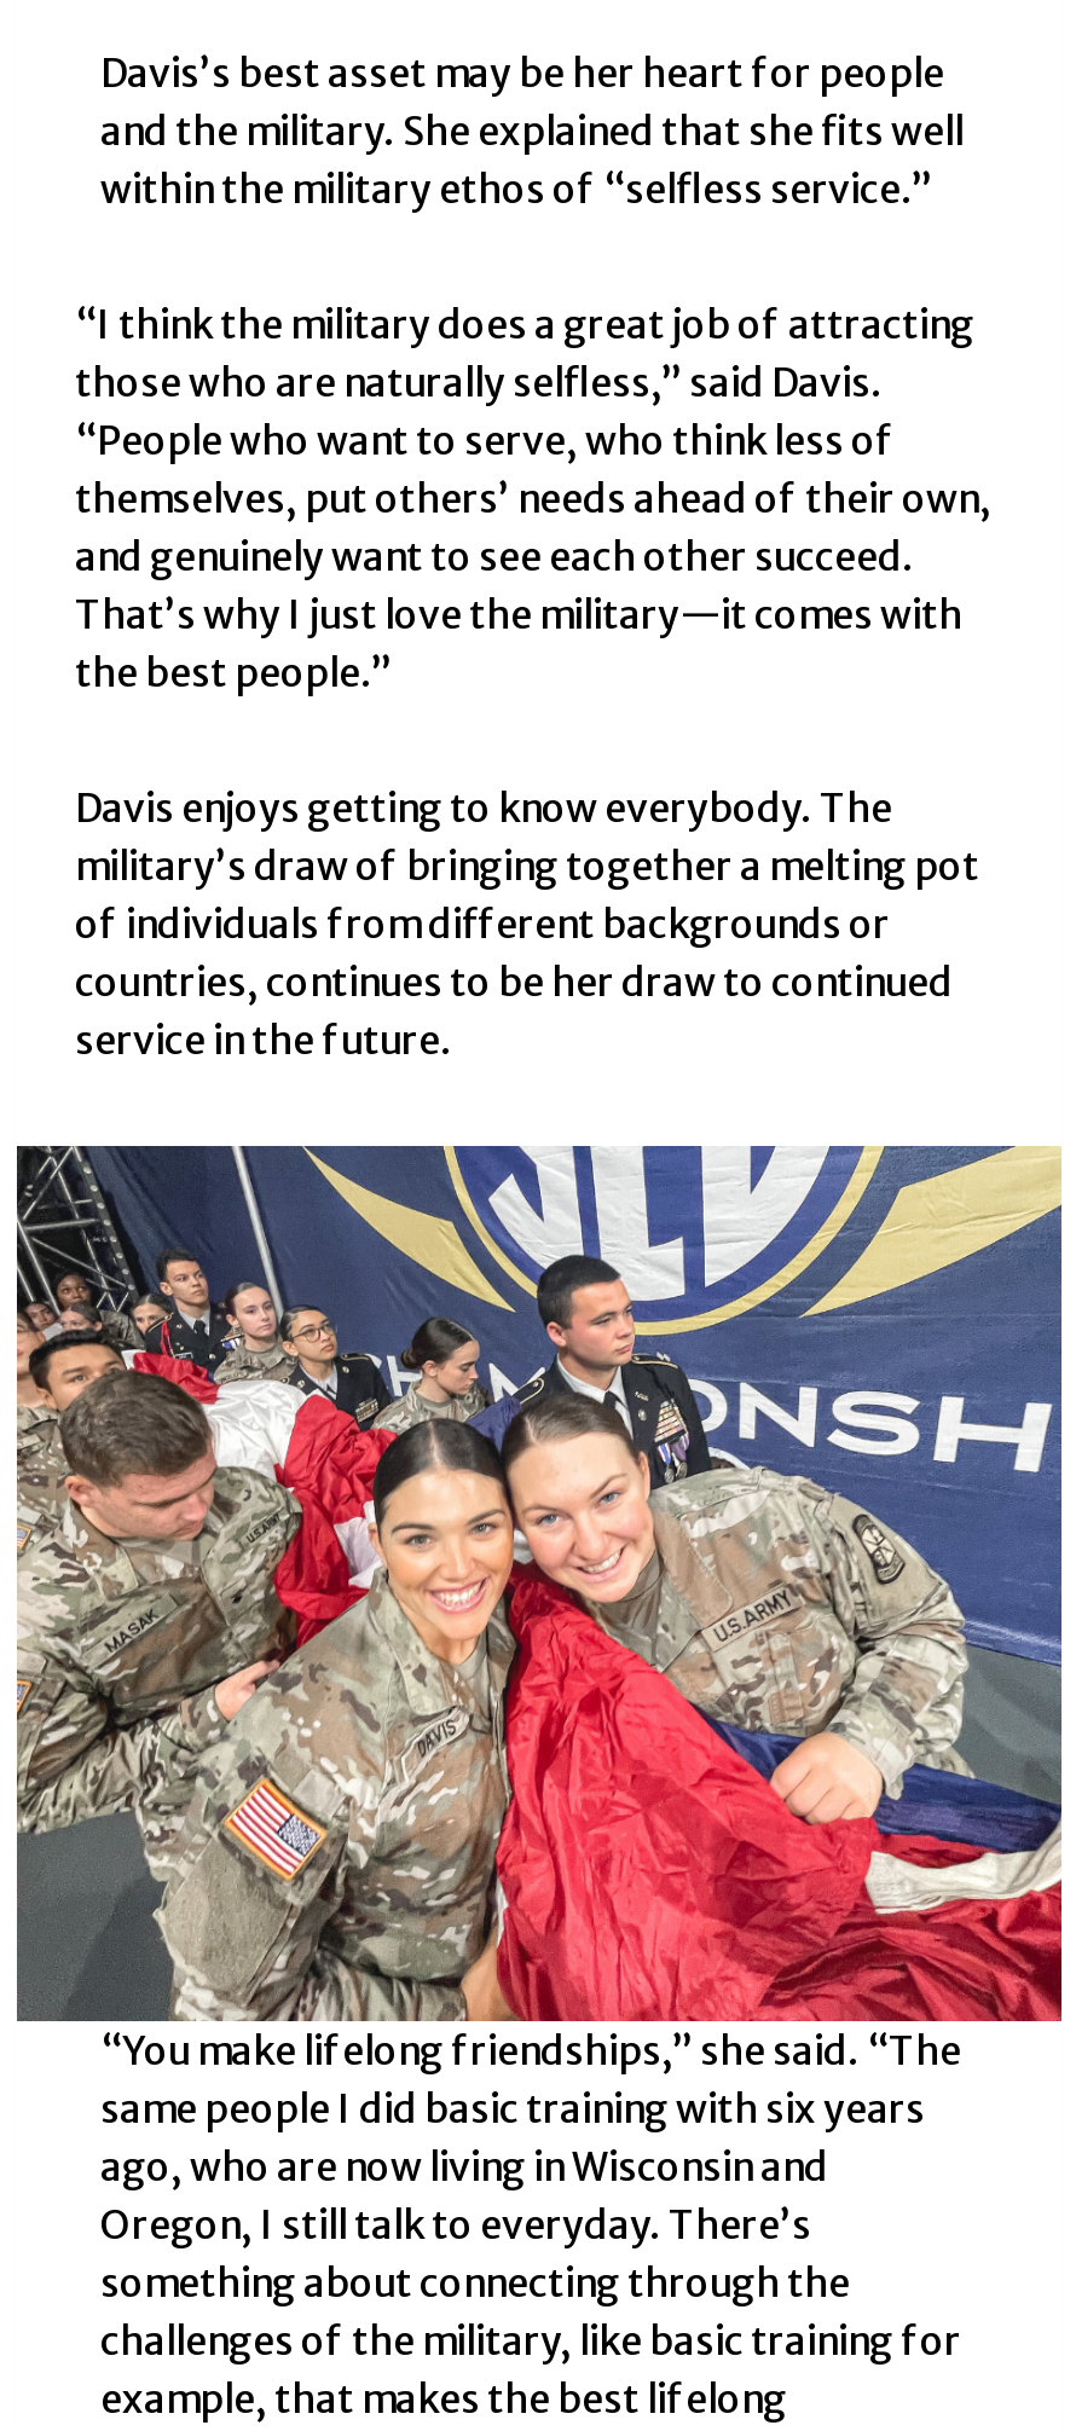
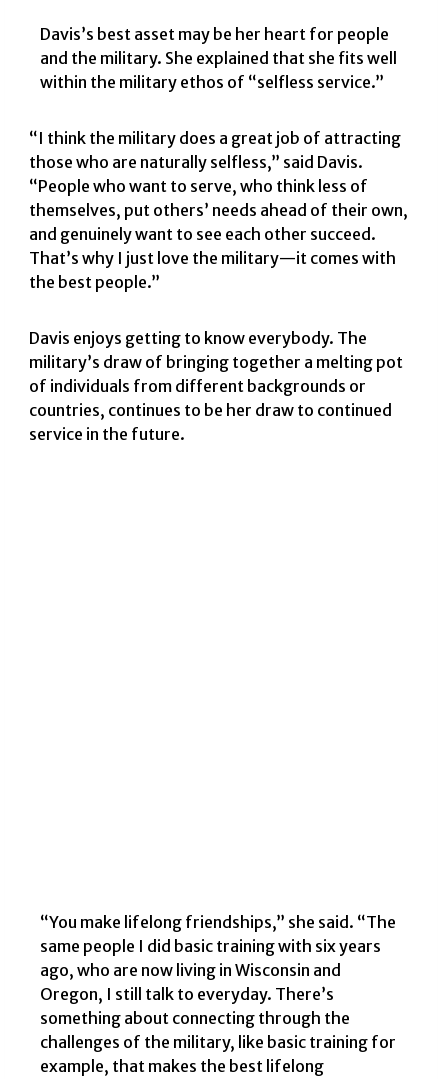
[15,1144,1064,2024] [image] -> none

